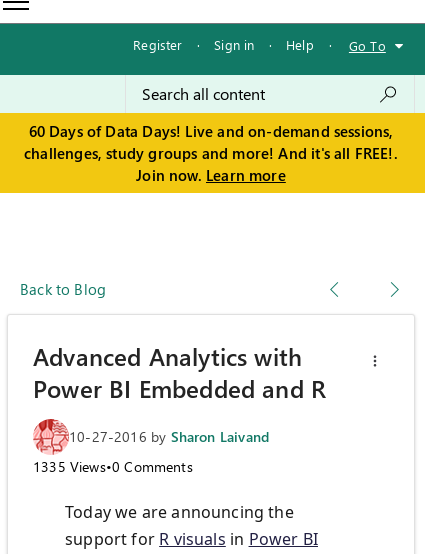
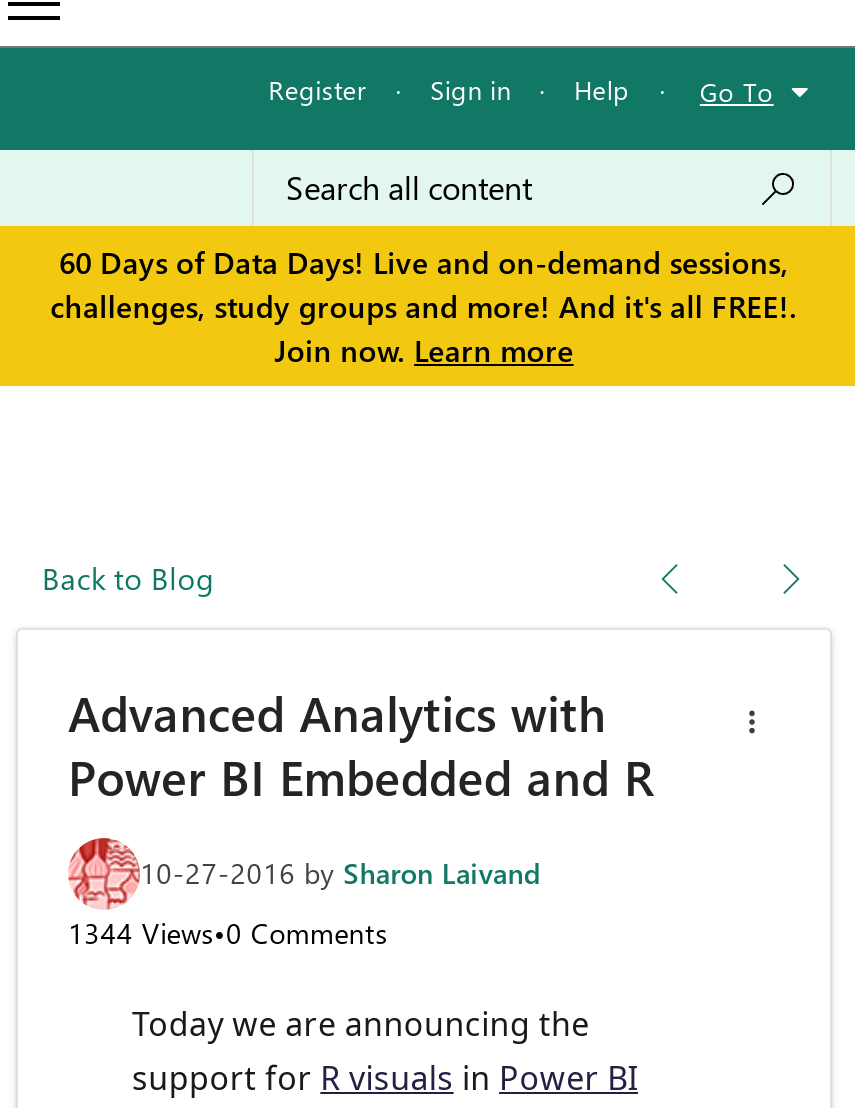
[33,457,193,476] 1335 Views•0 Comments -> [68,915,388,953] 1344 Views•0 Comments

